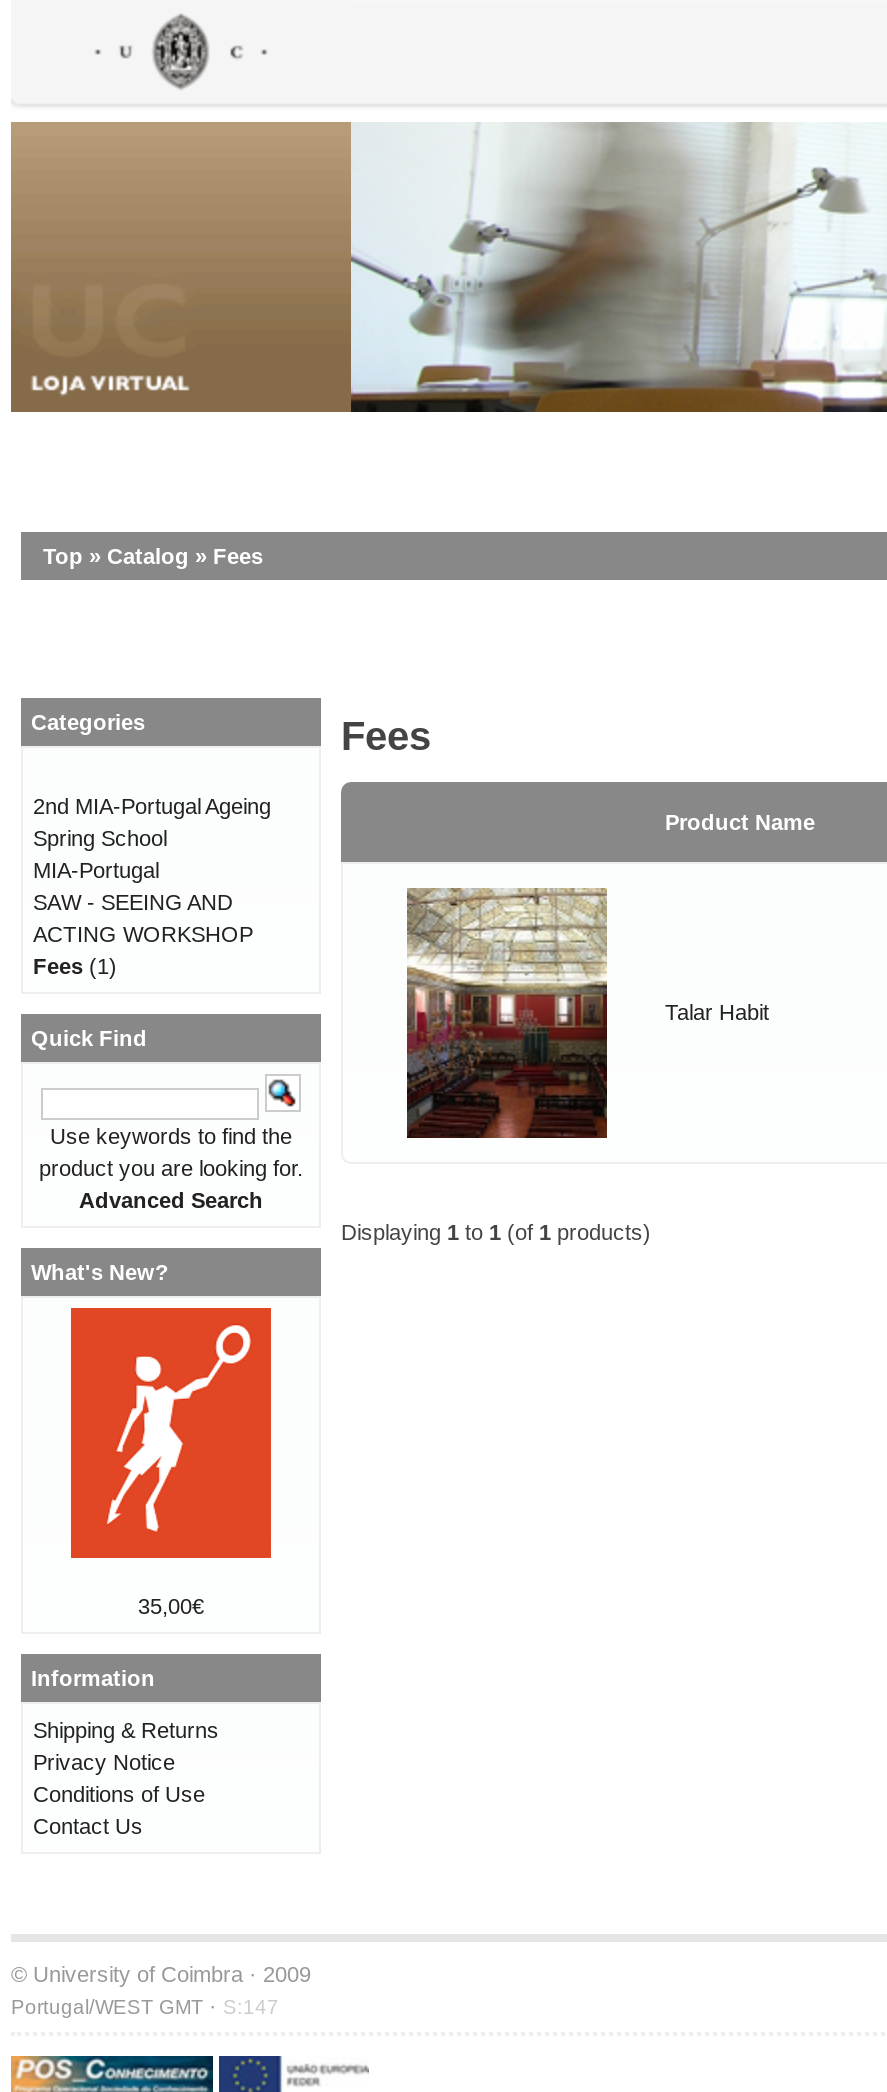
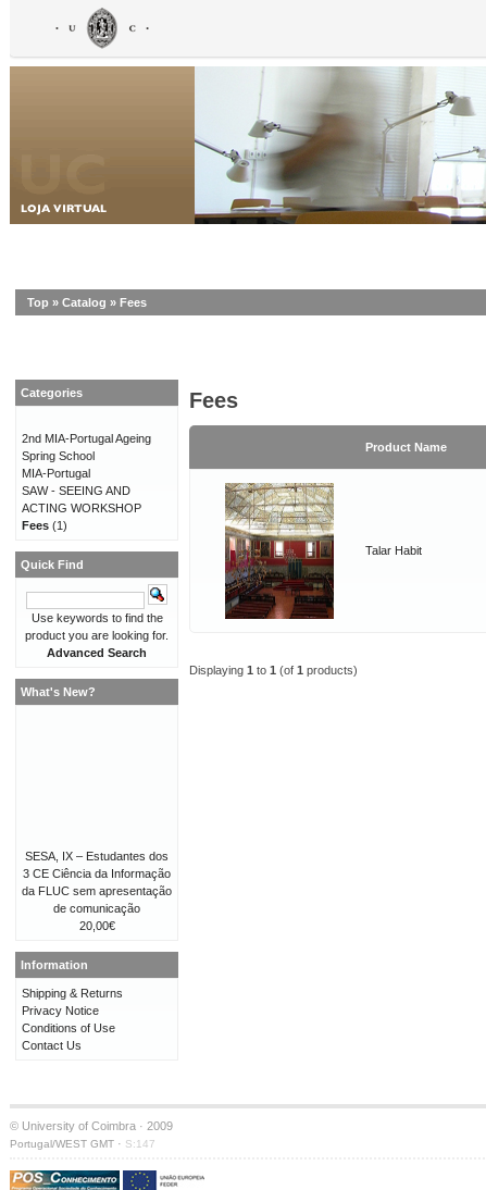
[69,1306,273,1452] [image] -> none
[138,1594,204,1618] 35,00€ -> [22,850,172,932] SESA, IX – Estudantes dos | 3 CE Ciência da Informação | da FLUC sem apresentação | de comunicação | 20,00€

